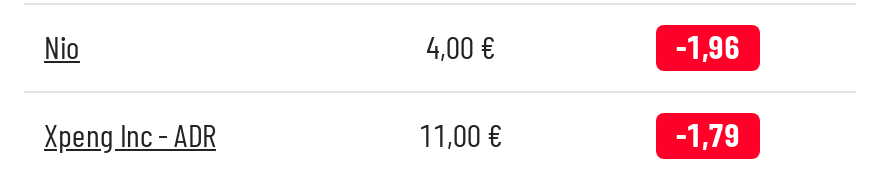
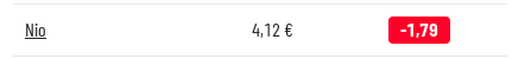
[44,27,740,153] 4,00 € | -1,96 | Xpeng Inc - ADR | 11,00 € -> [252,18,293,40] 4,12 €

